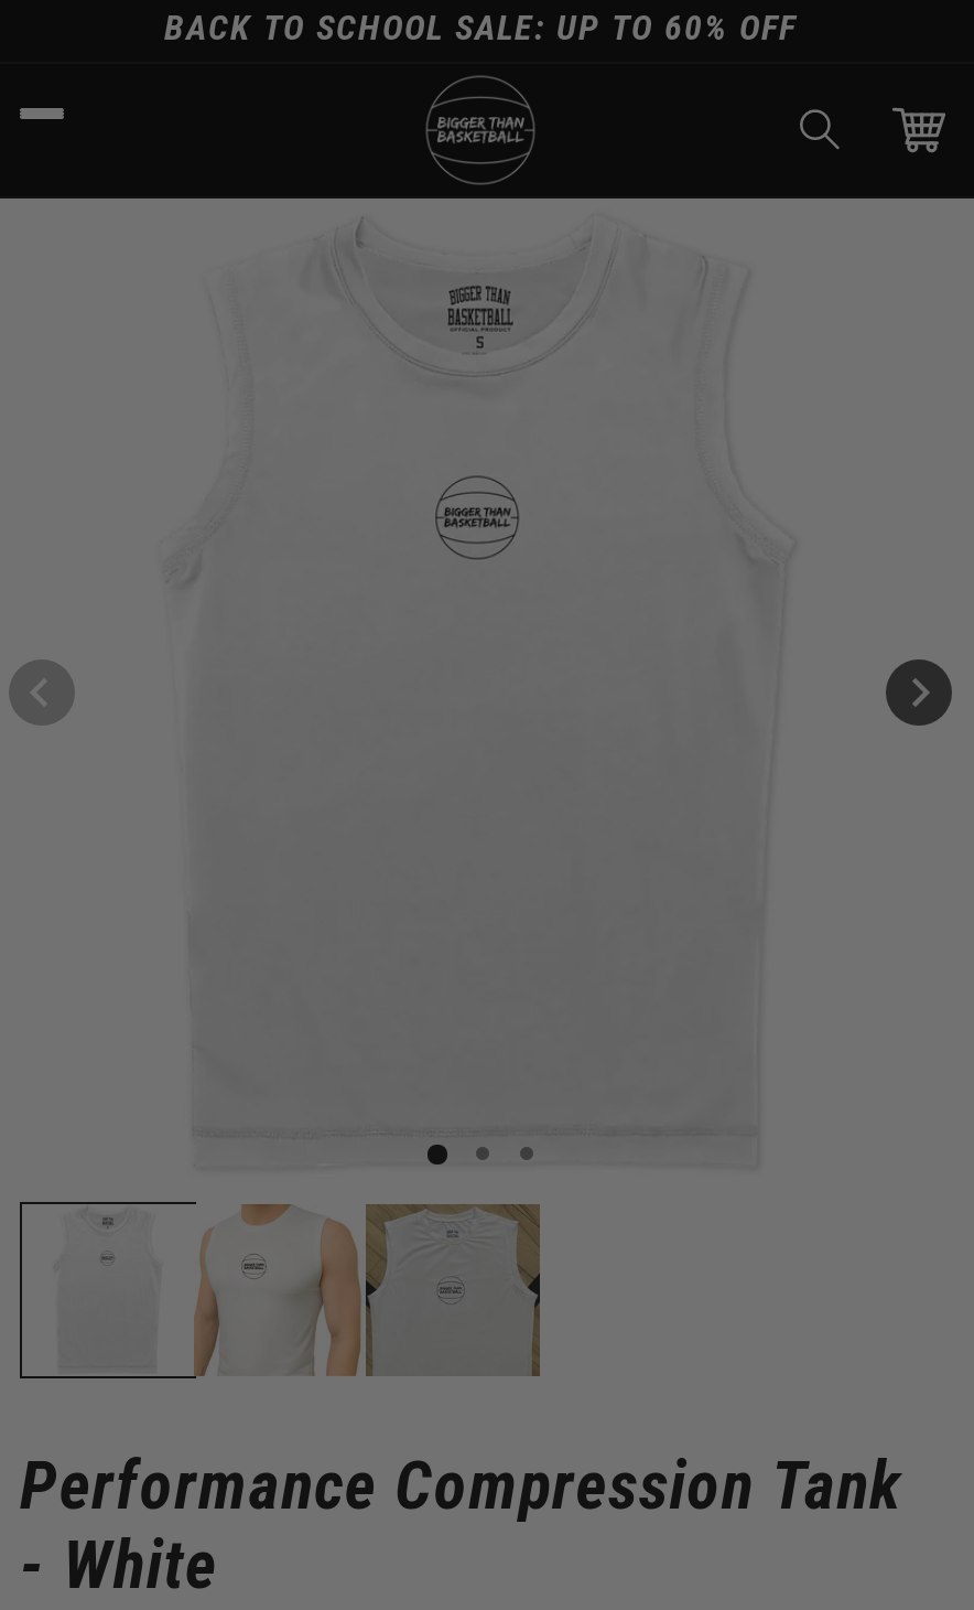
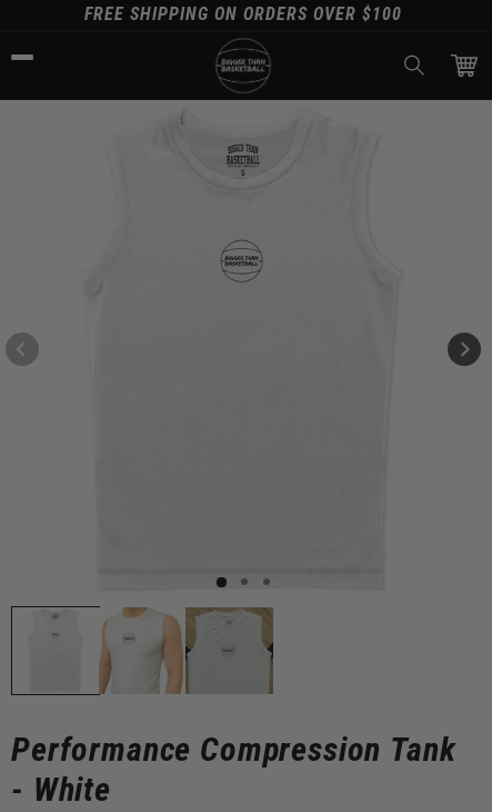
[164,7,797,49] BACK TO SCHOOL SALE: UP TO 60% OFF -> [84,3,402,24] FREE SHIPPING ON ORDERS OVER $100

